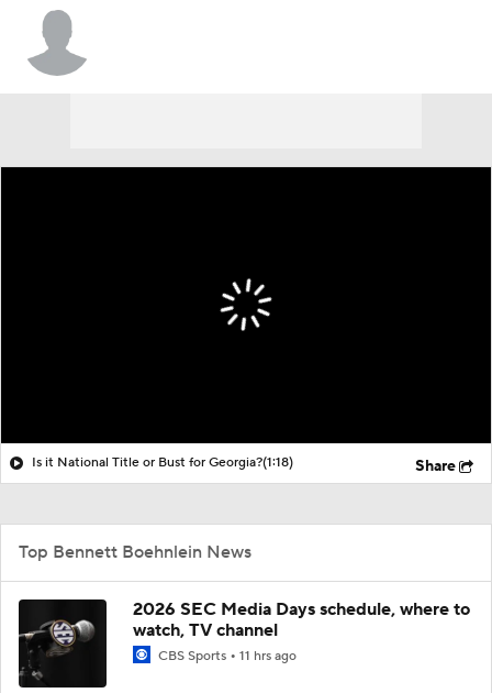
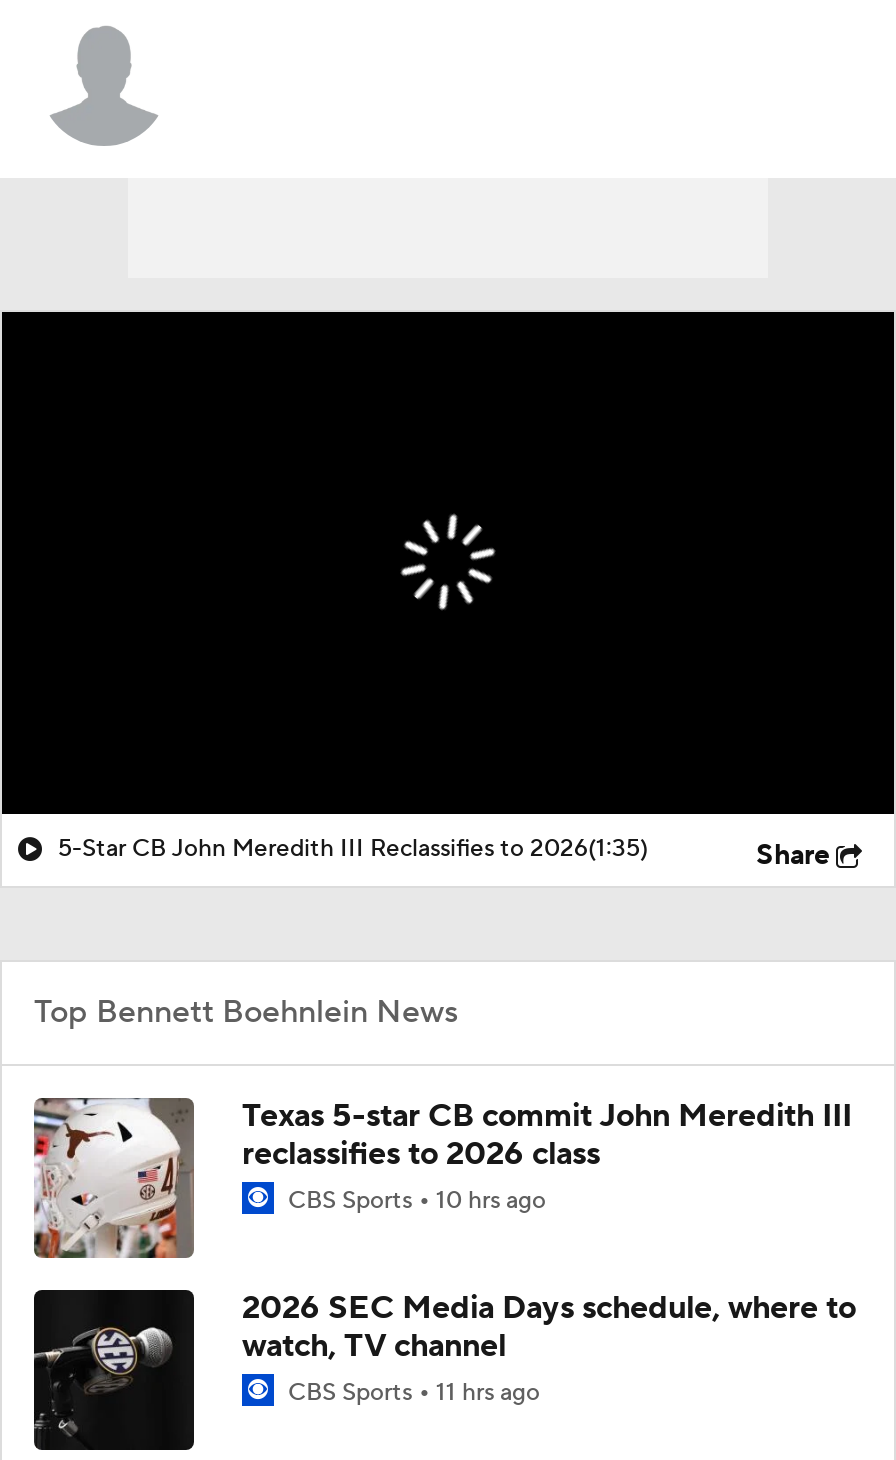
[32,454,293,471] Is it National Title or Bust for Georgia?(1:18) -> [58,834,648,864] 5-Star CB John Meredith III Reclassifies to 2026(1:35)
none -> [34,1096,852,1260] [image] | Texas 5-star CB commit John Meredith III | reclassifies to 2026 class | CBS Sports 10 hrs ago

